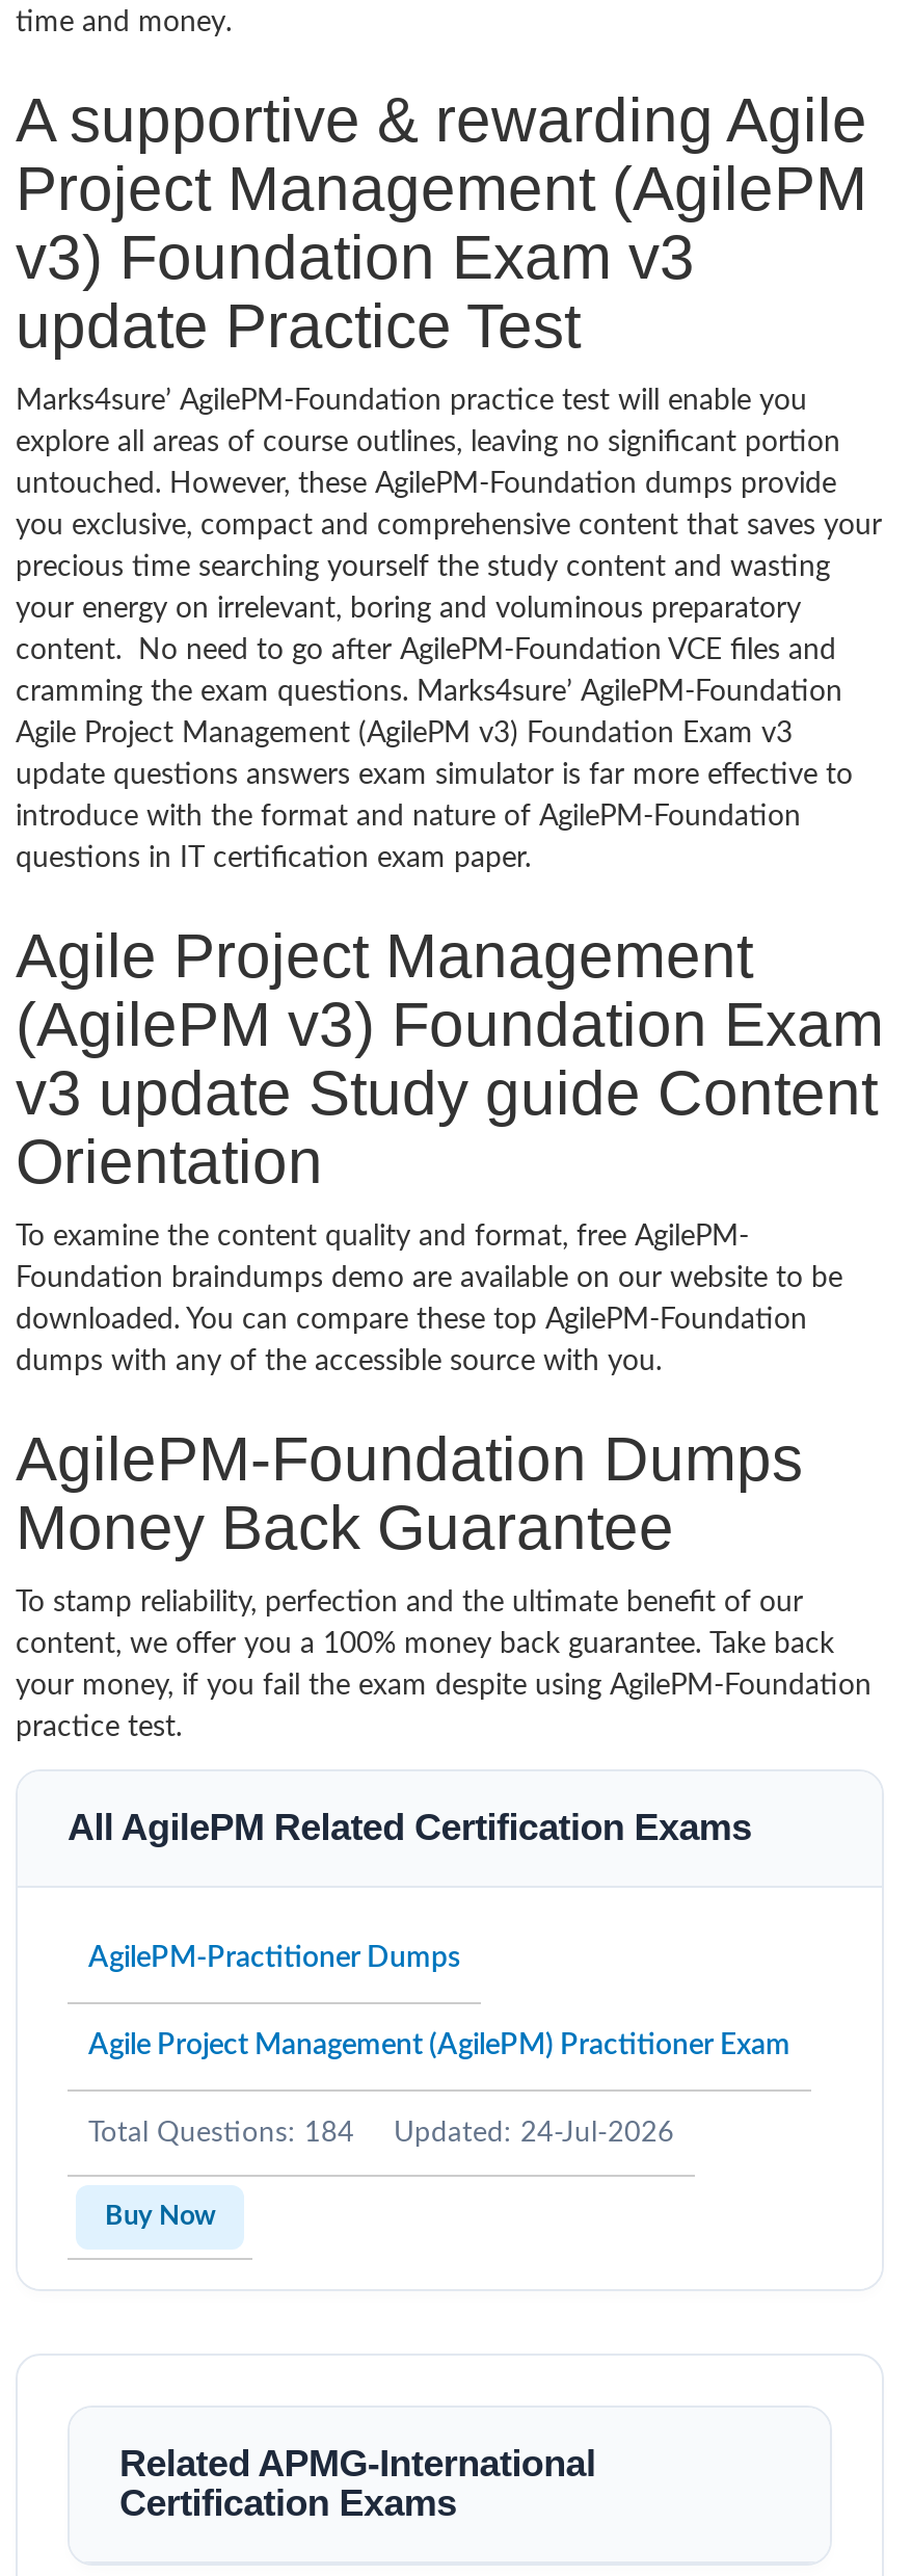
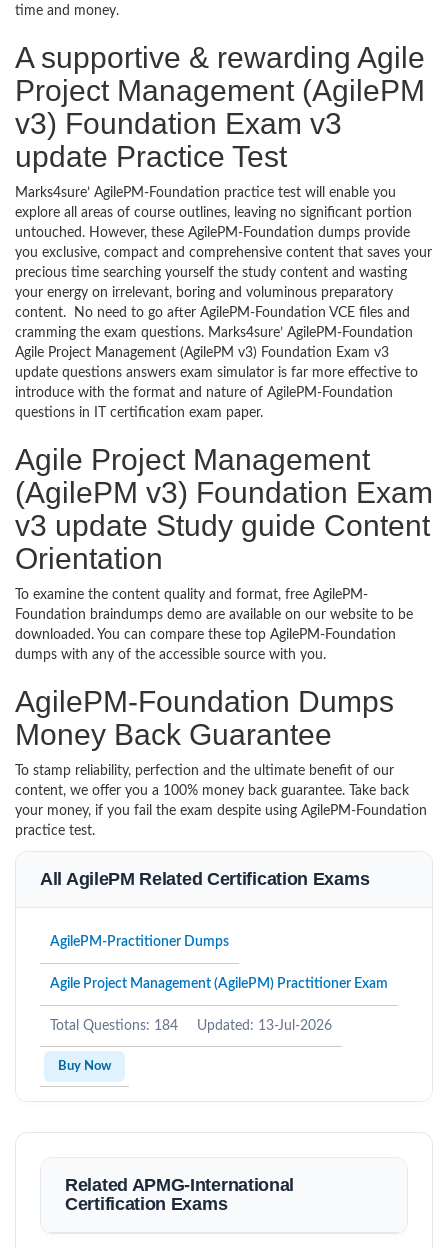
[88,2119,674,2148] Total Questions: 184 Updated: 24-Jul-2026 -> [50,1019,332,1033] Total Questions: 184 Updated: 13-Jul-2026

